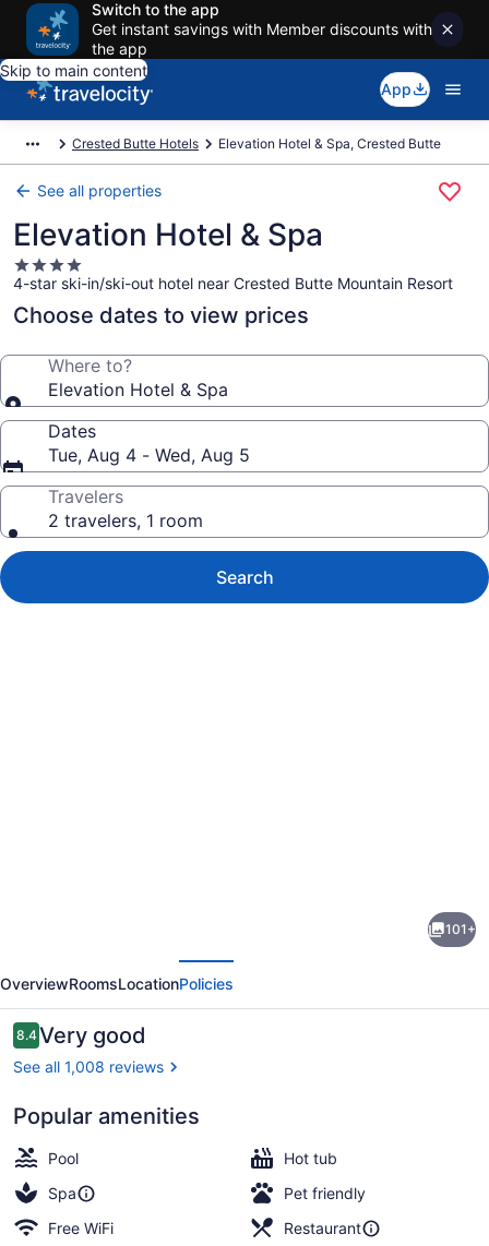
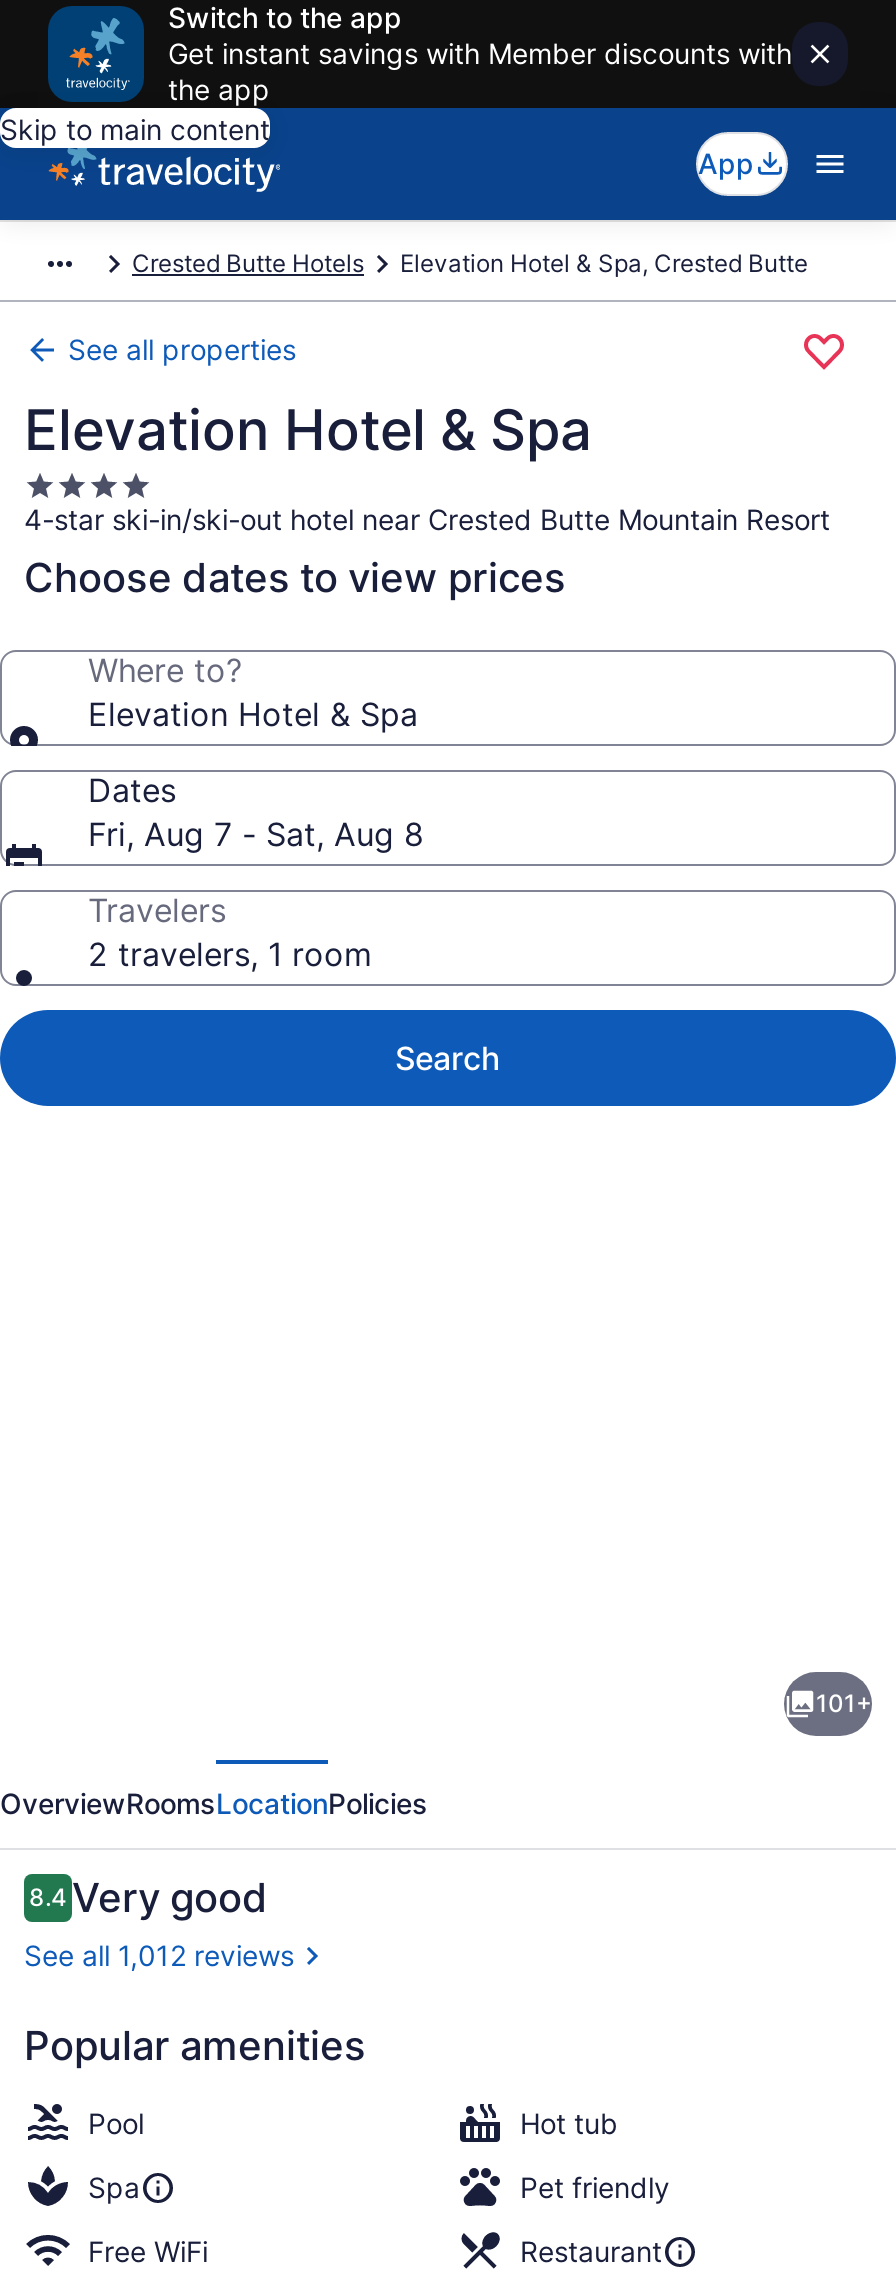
[48,444,250,466] Tue, Aug 4 - Wed, Aug 5 -> [88,814,424,854] Fri, Aug 7 - Sat, Aug 8
[13,1057,164,1075] See all 1,008 reviews -> [24,1937,294,1971] See all 1,012 reviews

